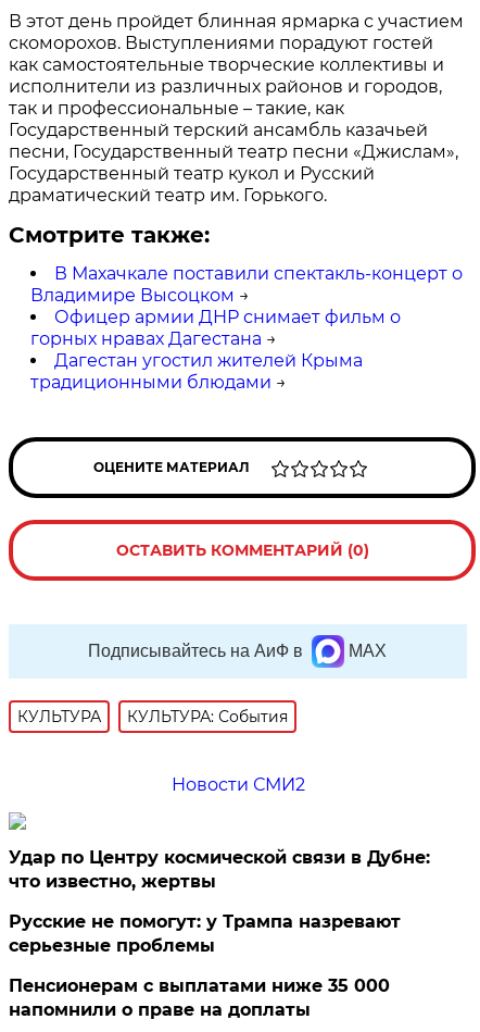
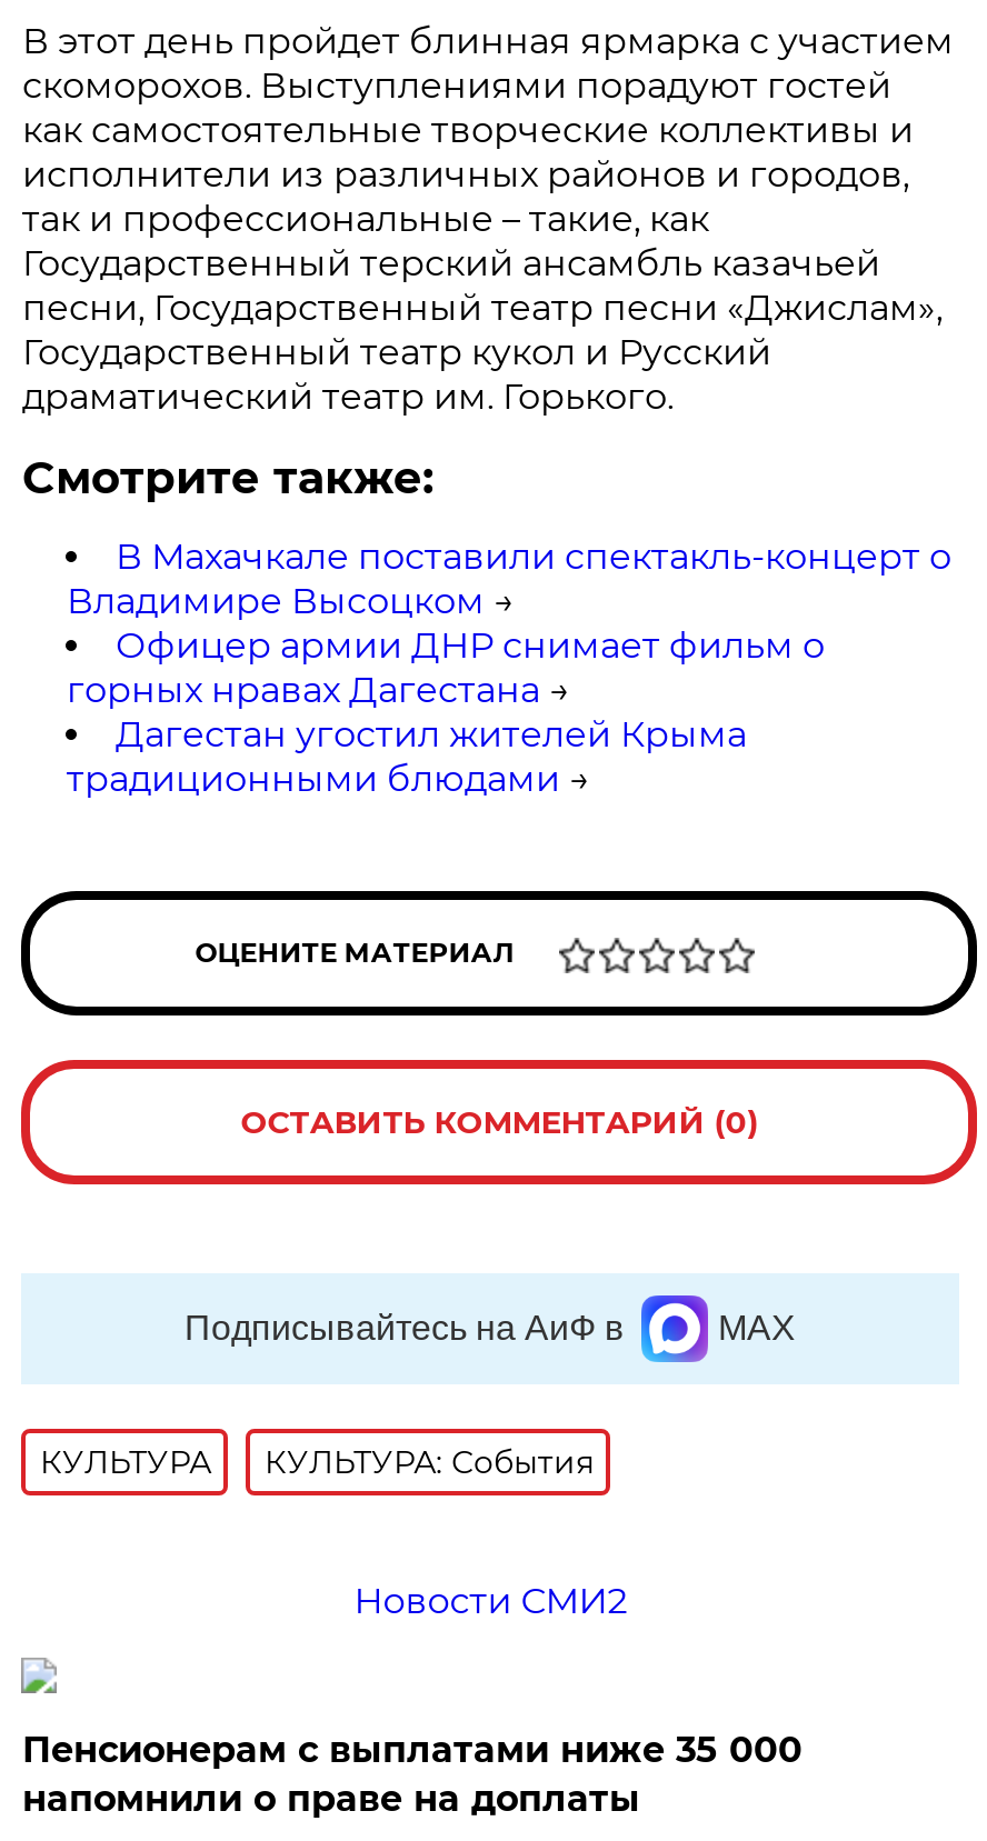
[9,847,430,956] Удар по Центру космической связи в Дубне: | что известно, жертвы | Русские не помогут: у Трампа назревают | серьезные проблемы -> none

